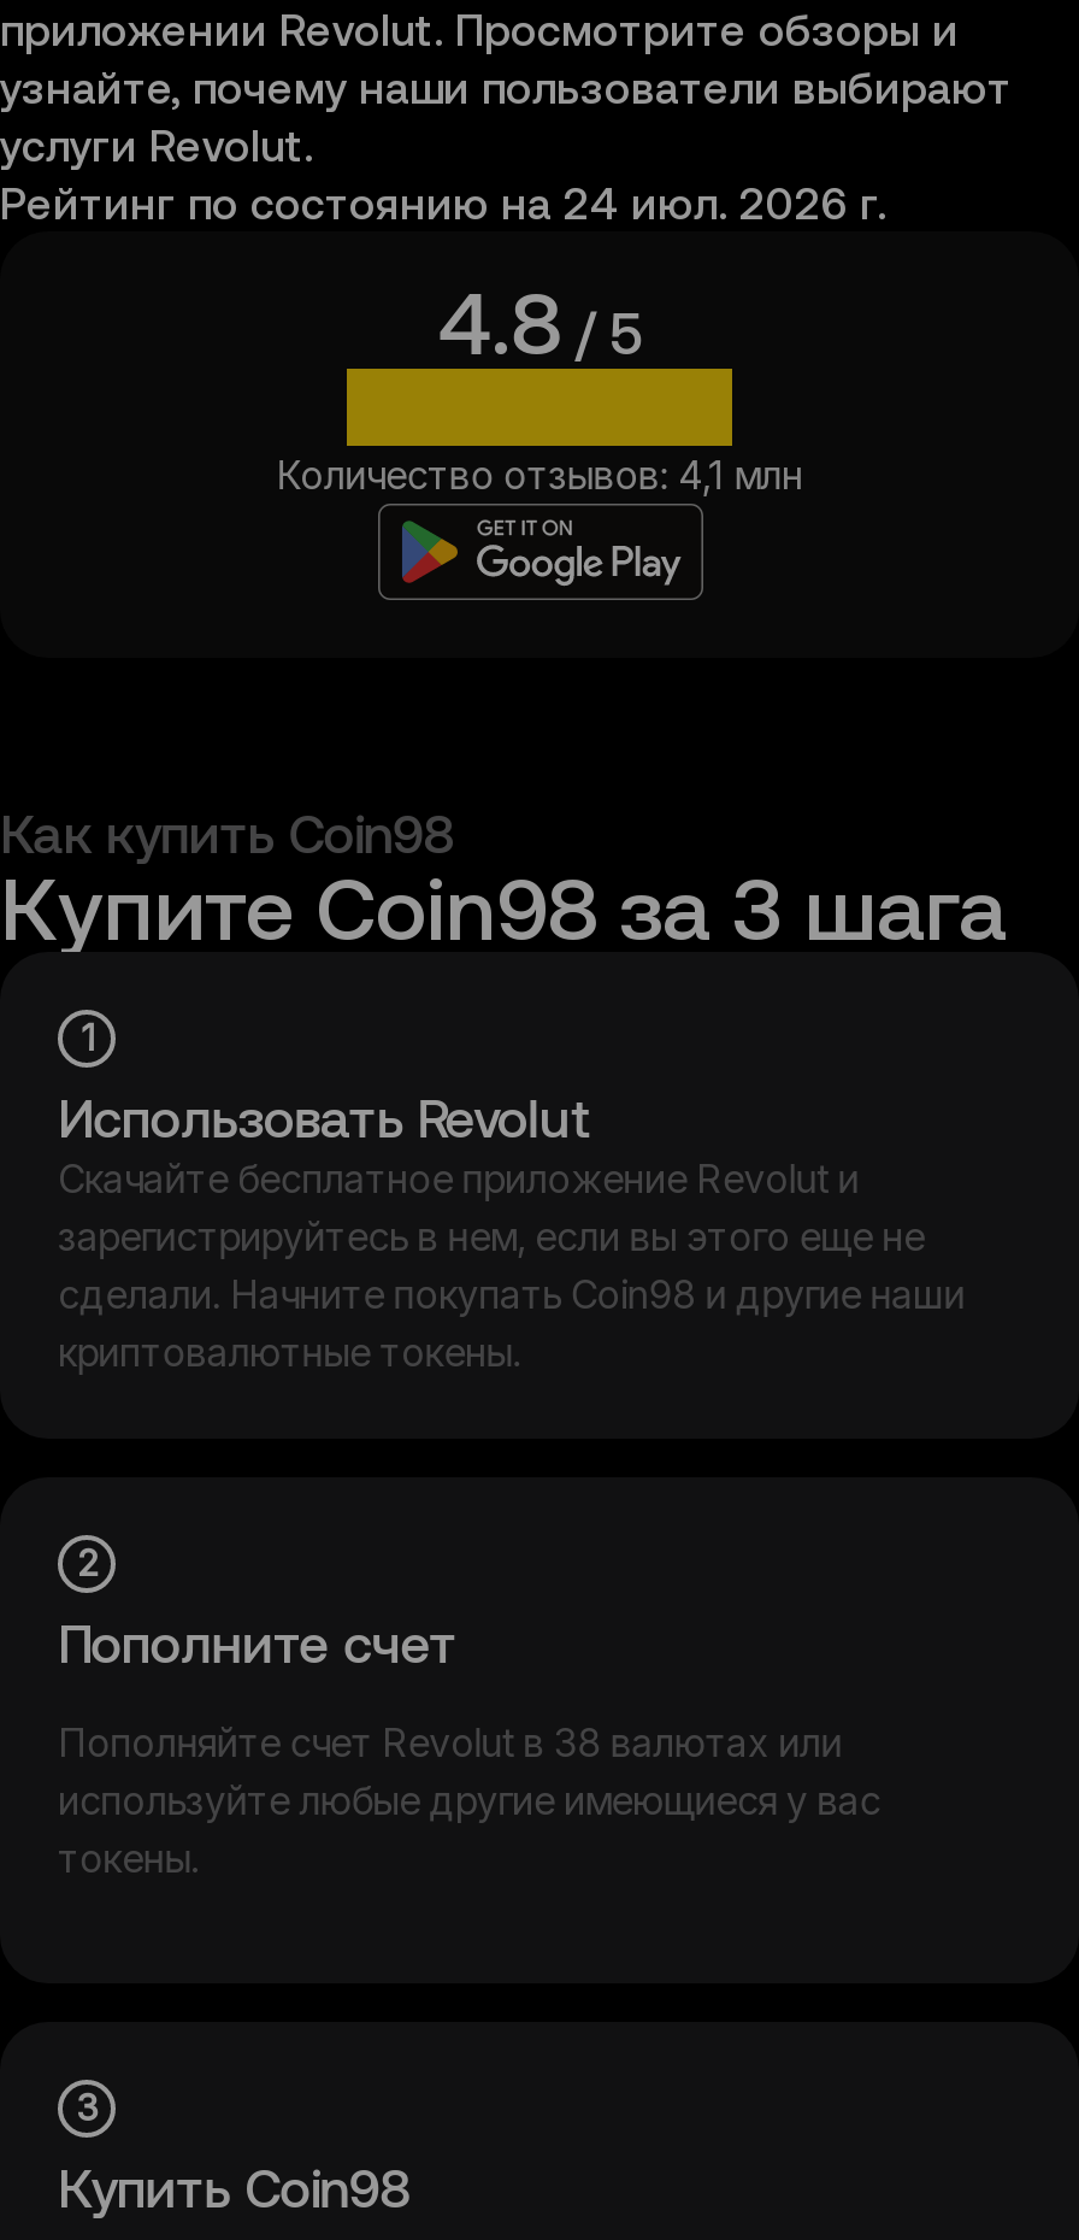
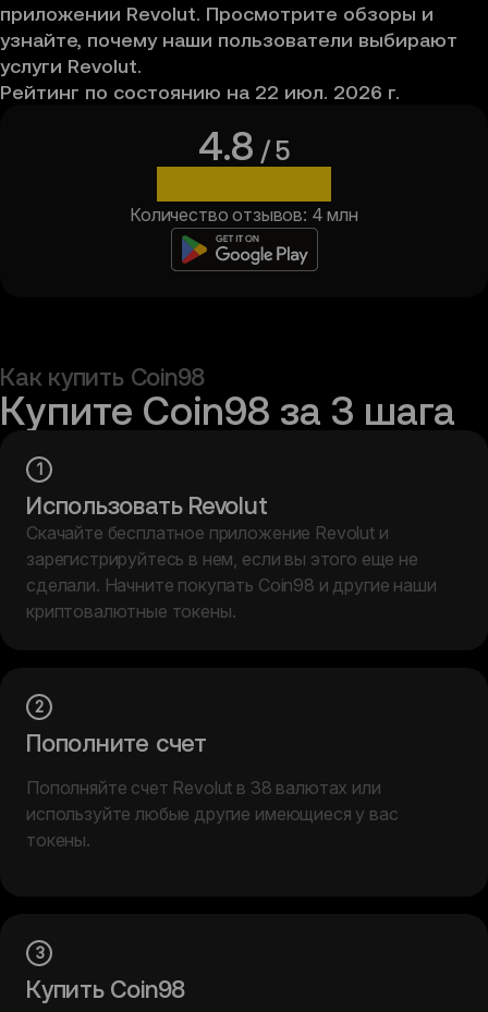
[0,178,886,227] Рейтинг по состоянию на 24 июл. 2026 г. -> [0,81,400,102] Рейтинг по состоянию на 22 июл. 2026 г.
[276,451,803,499] Количество отзывов: 4,1 млн -> [130,204,358,225] Количество отзывов: 4 млн

